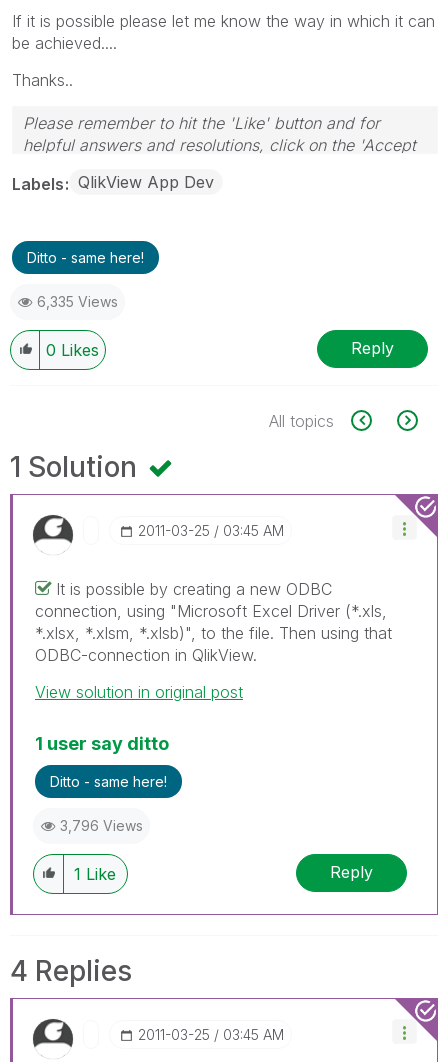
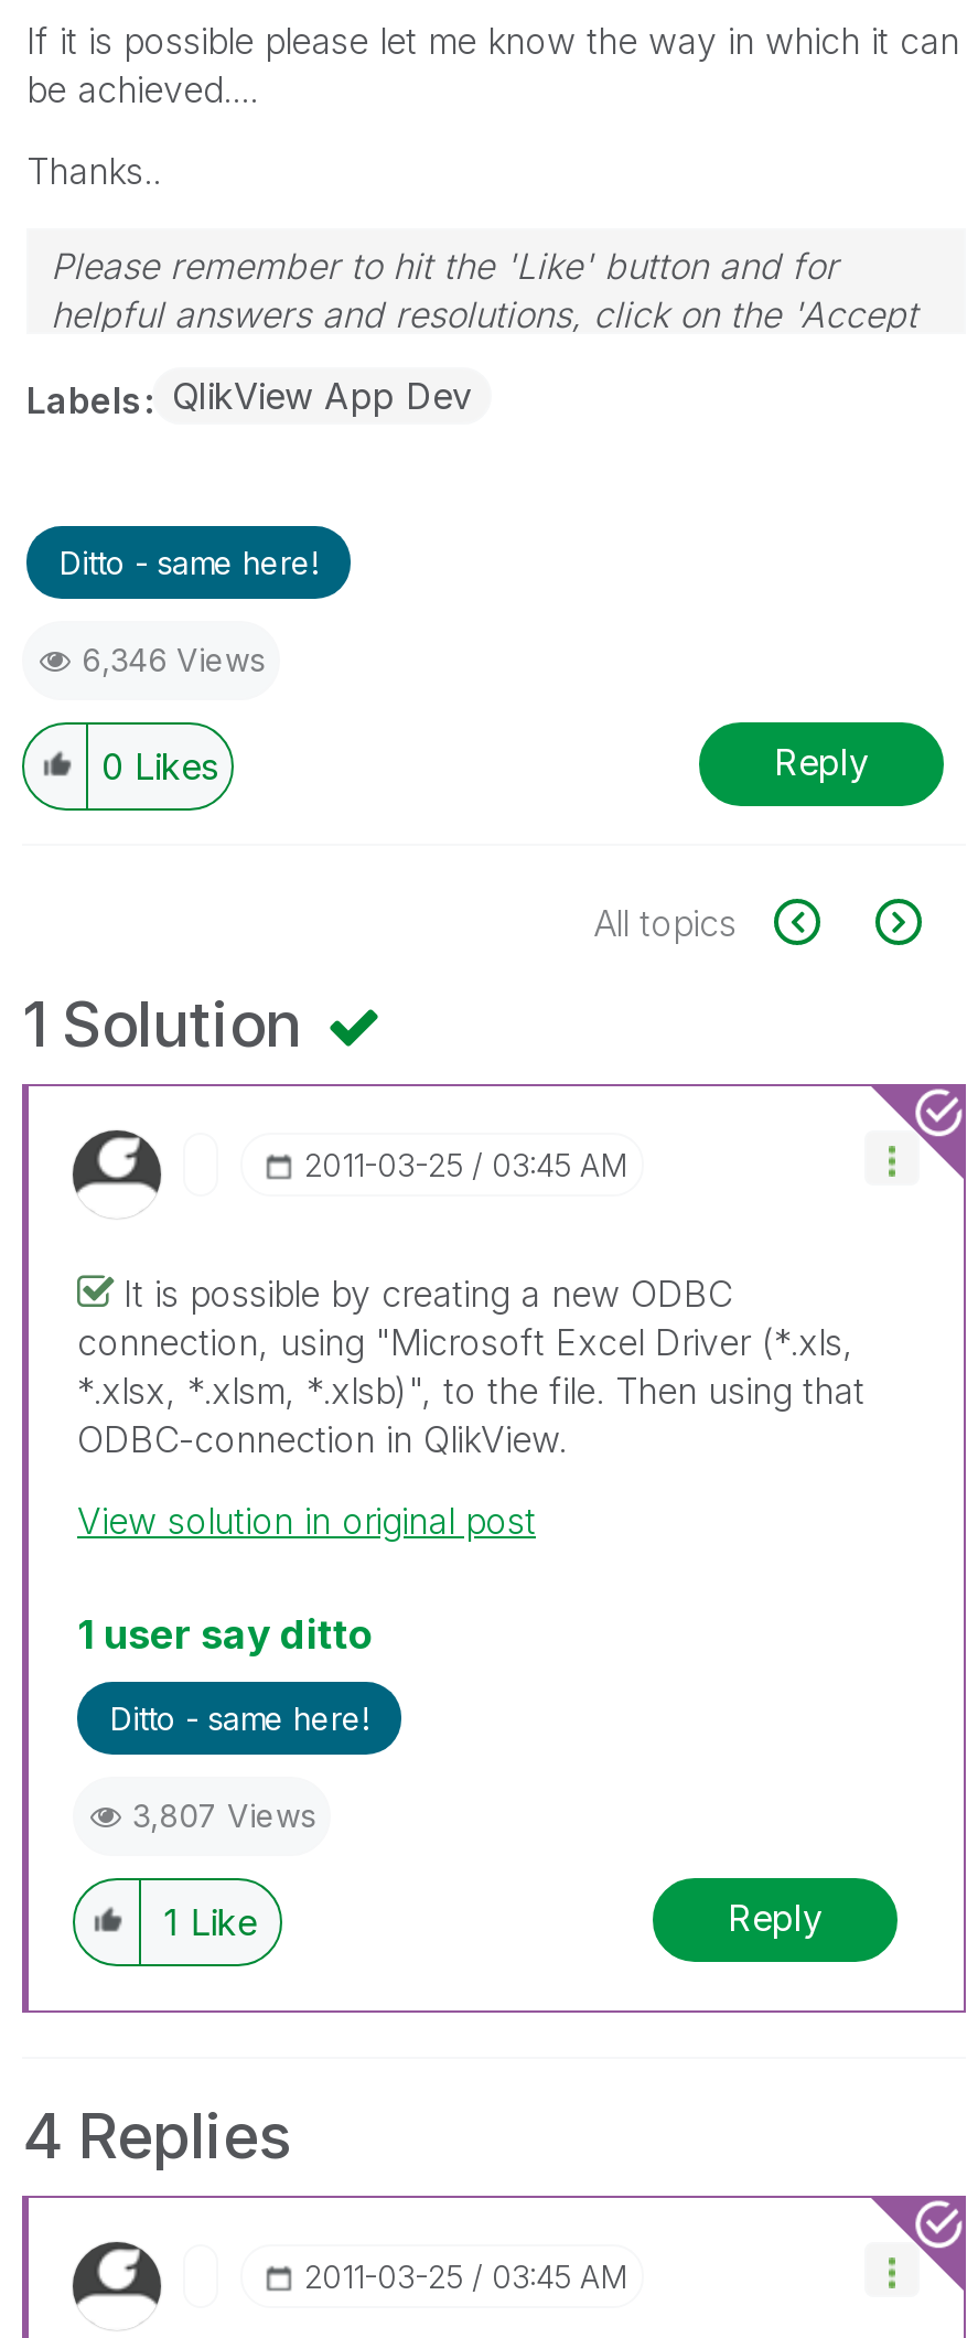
[37,292,118,309] 6,335 Views -> [82,640,265,677] 6,346 Views
[60,816,143,833] 3,796 Views -> [132,1795,315,1833] 3,807 Views

